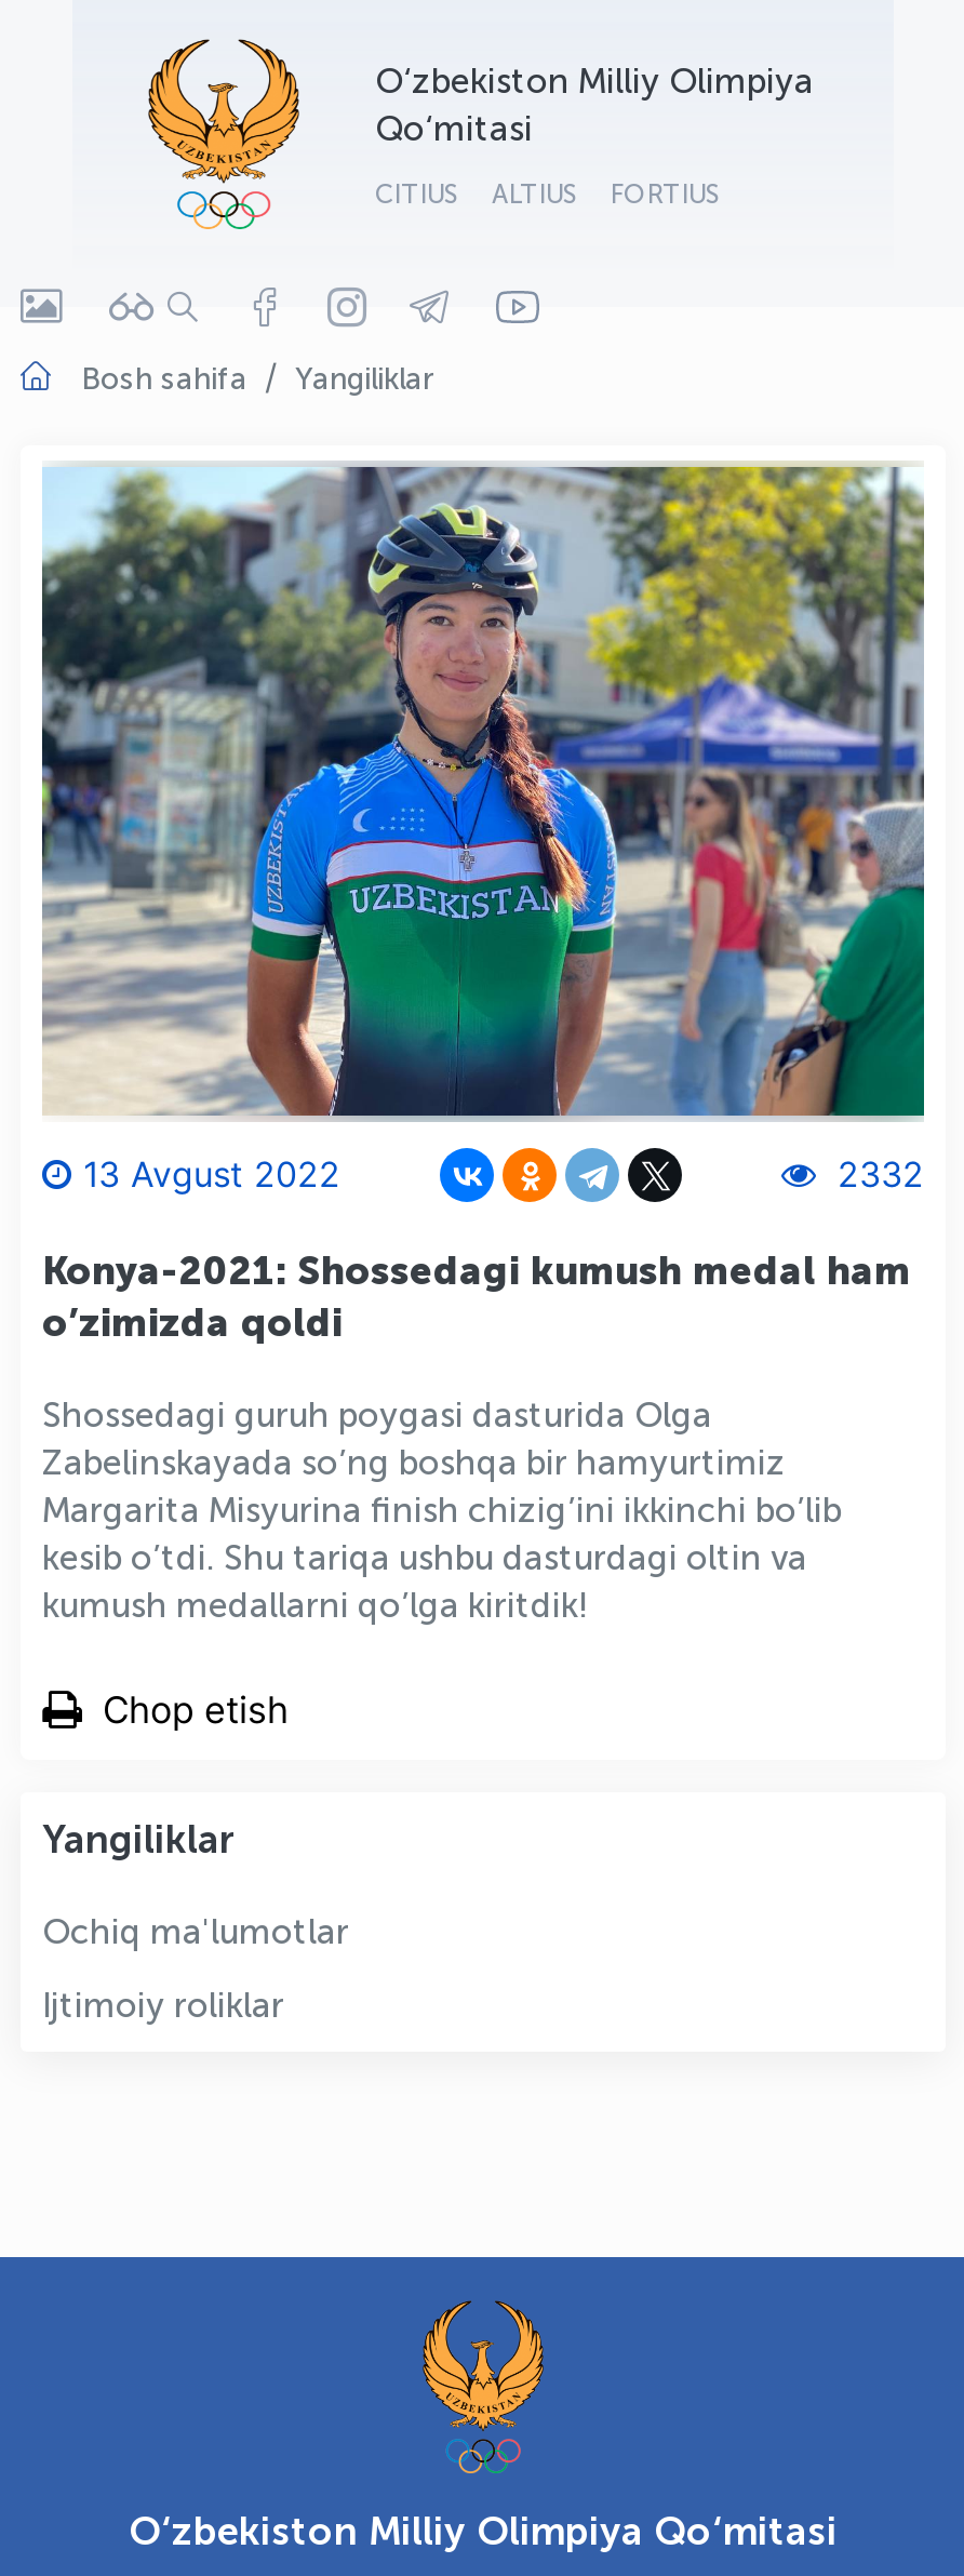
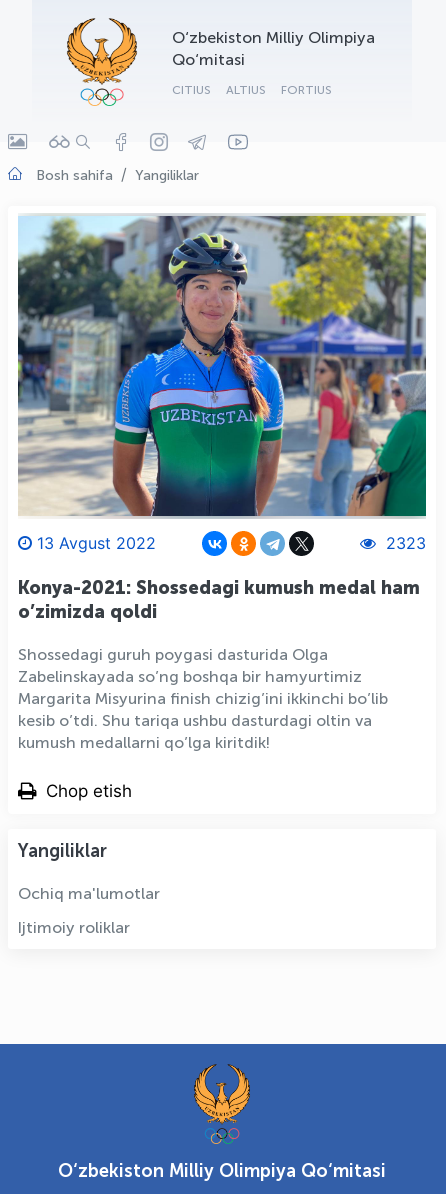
[827,1152,924,1196] 2332 -> [381,533,426,553] 2323

